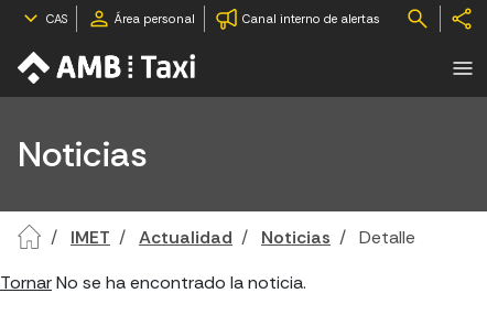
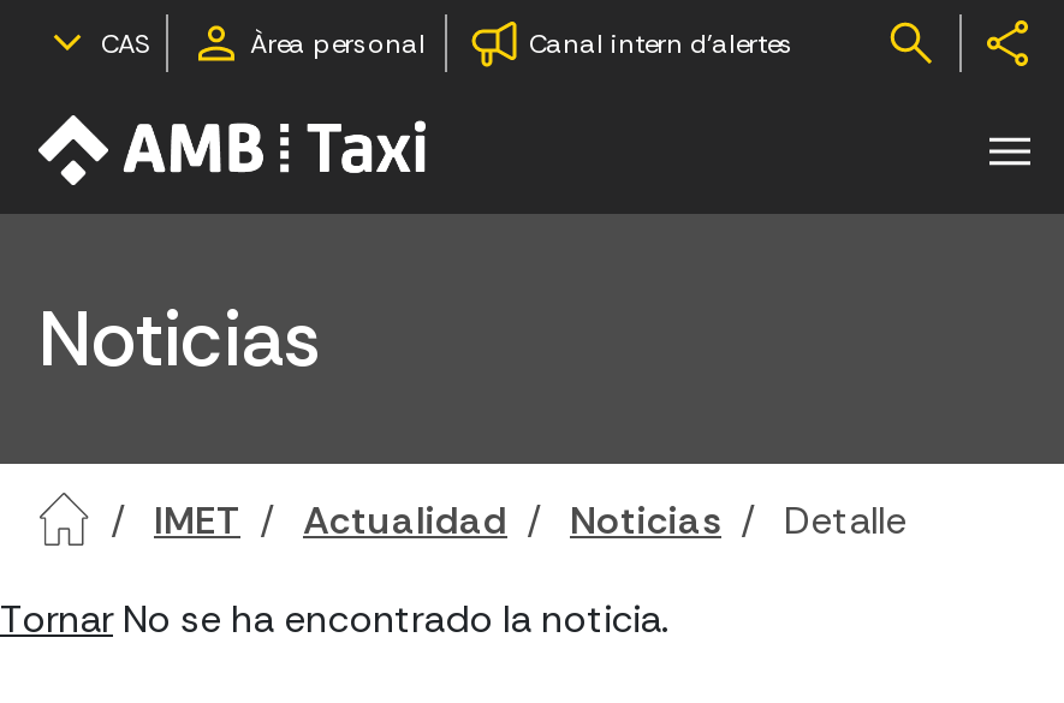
[115,10,380,26] Área personal | Canal interno de alertas -> [250,25,793,59] Àrea personal | Canal intern d'alertes

